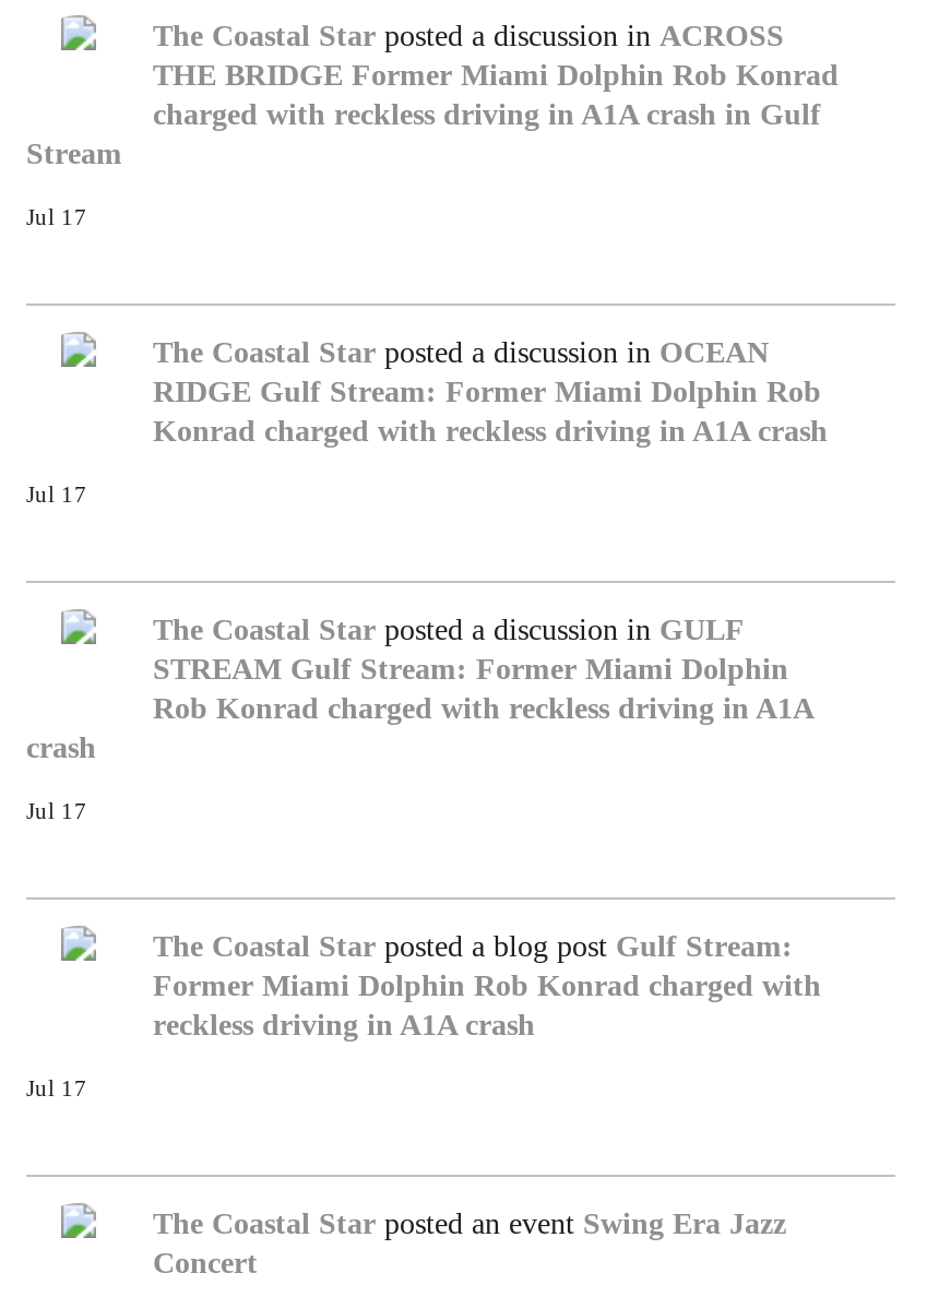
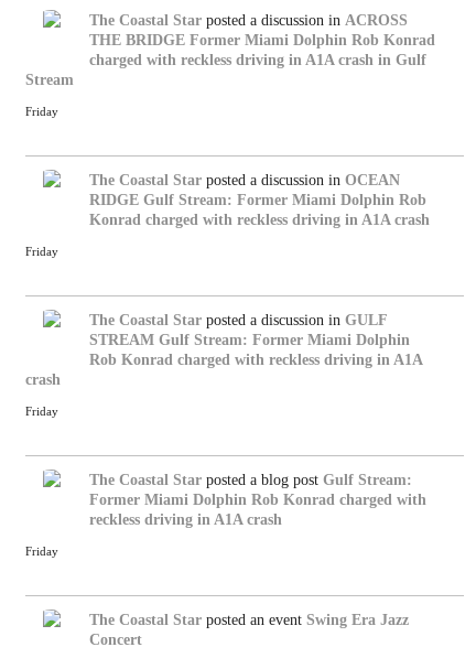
[26,204,87,228] Jul 17 -> [25,105,58,117] Friday
[26,482,87,506] Jul 17 -> [25,245,58,257] Friday
[26,798,87,822] Jul 17 -> [25,405,58,417] Friday
[26,1076,87,1100] Jul 17 -> [25,545,58,557] Friday

